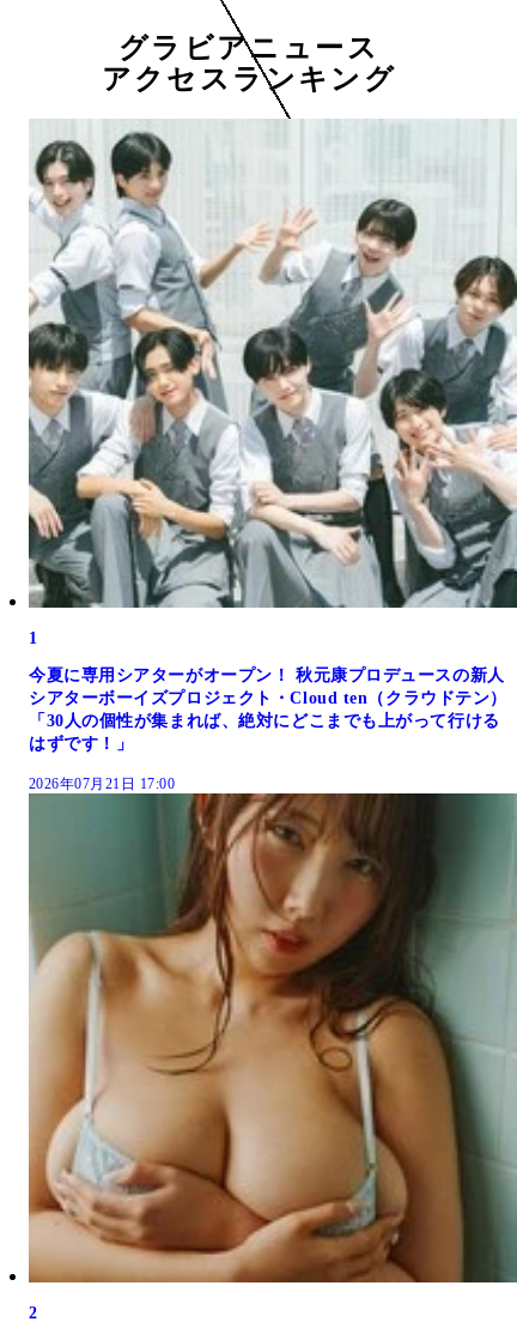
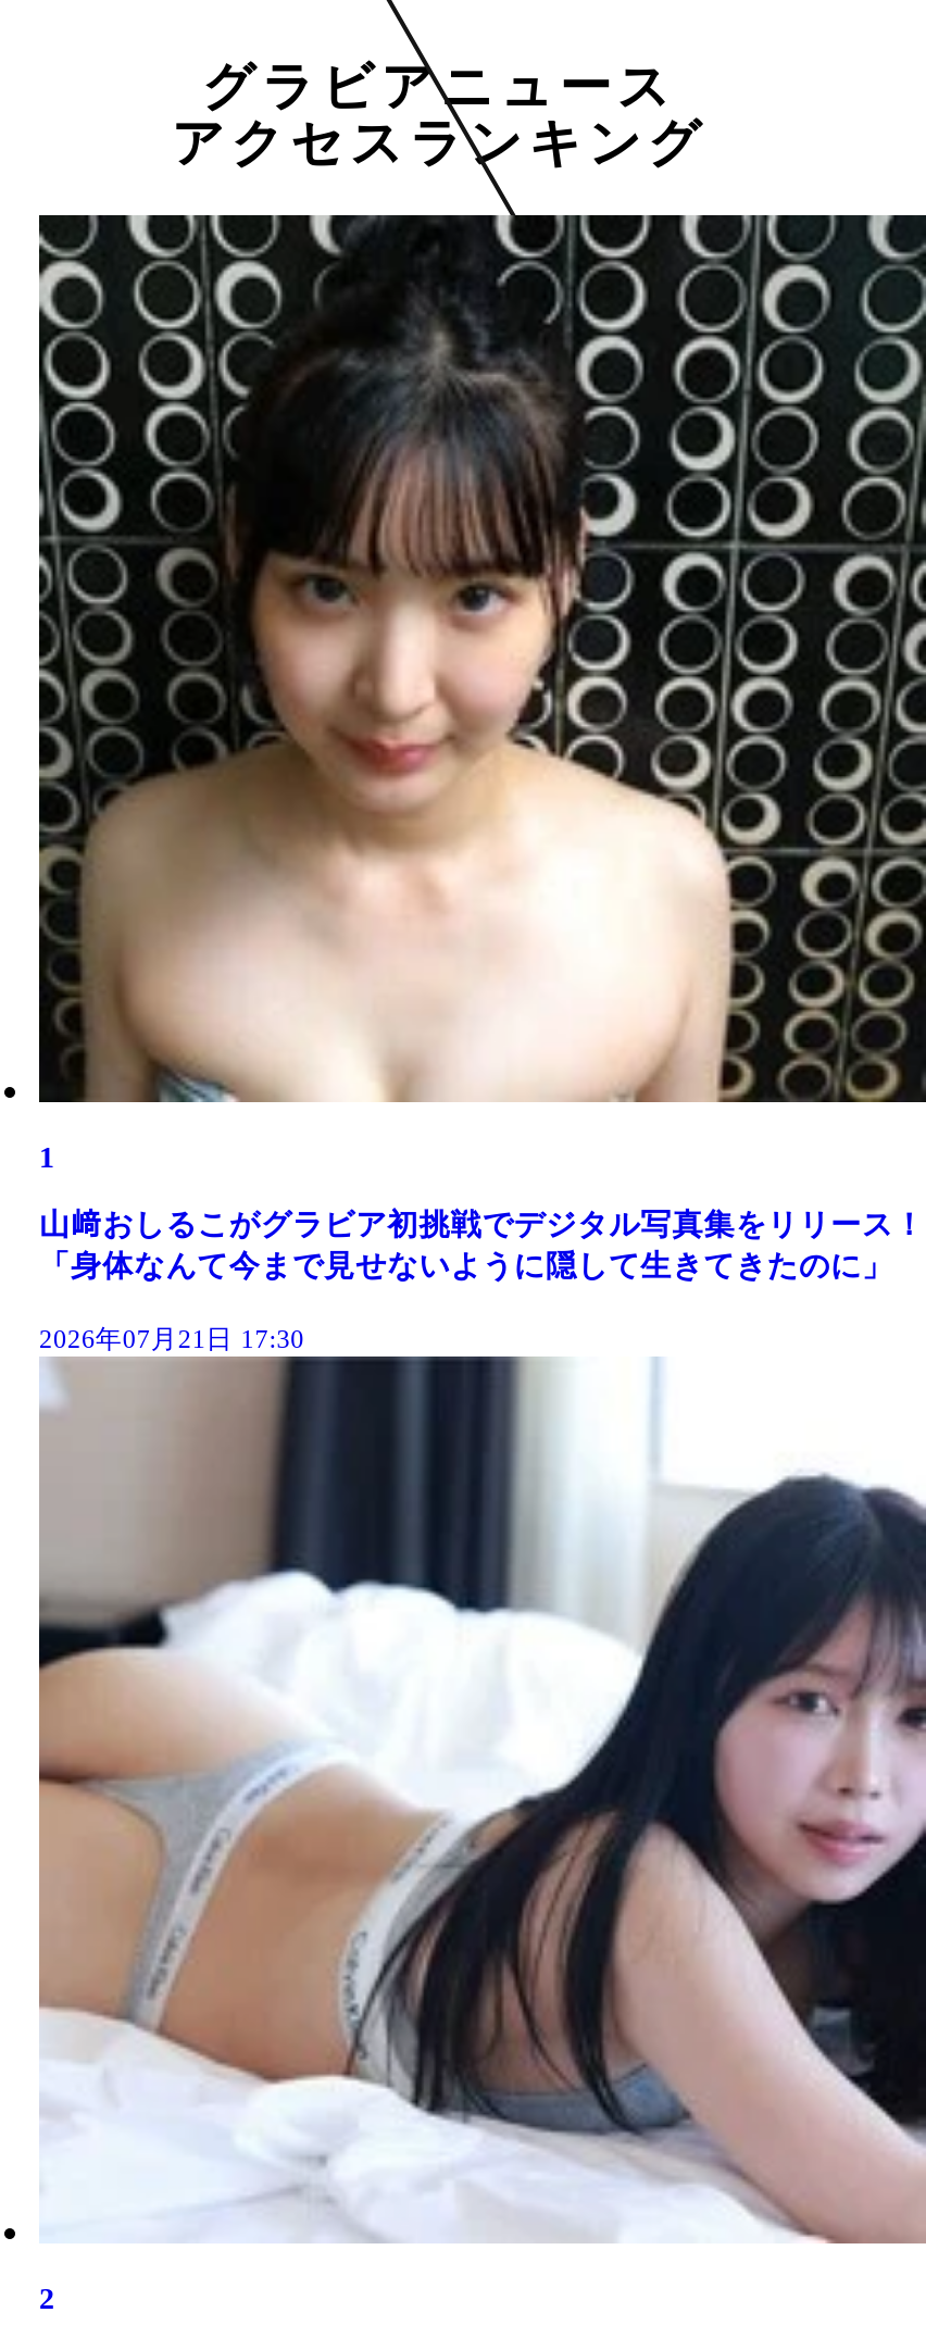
[28,119,513,609] [image] -> [37,213,919,1104] [image]
[29,666,507,753] 今夏に専用シアターがオープン！ 秋元康プロデュースの新人 | シアターボーイズプロジェクト・Cloud ten（クラウドテン） | 「30人の個性が集まれば、絶対にどこまでも上がって行ける | はずです！」 -> [39,1209,925,1283] 山﨑おしるこがグラビア初挑戦でデジタル写真集をリリース！ | 「身体なんて今まで見せないように隠して生きてきたのに」
[29,775,175,792] 2026年07月21日 17:00 -> [39,1324,305,1354] 2026年07月21日 17:30
[28,792,513,1284] [image] -> [39,1354,919,2246] [image]

